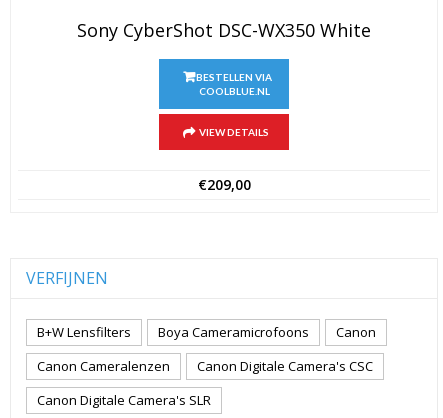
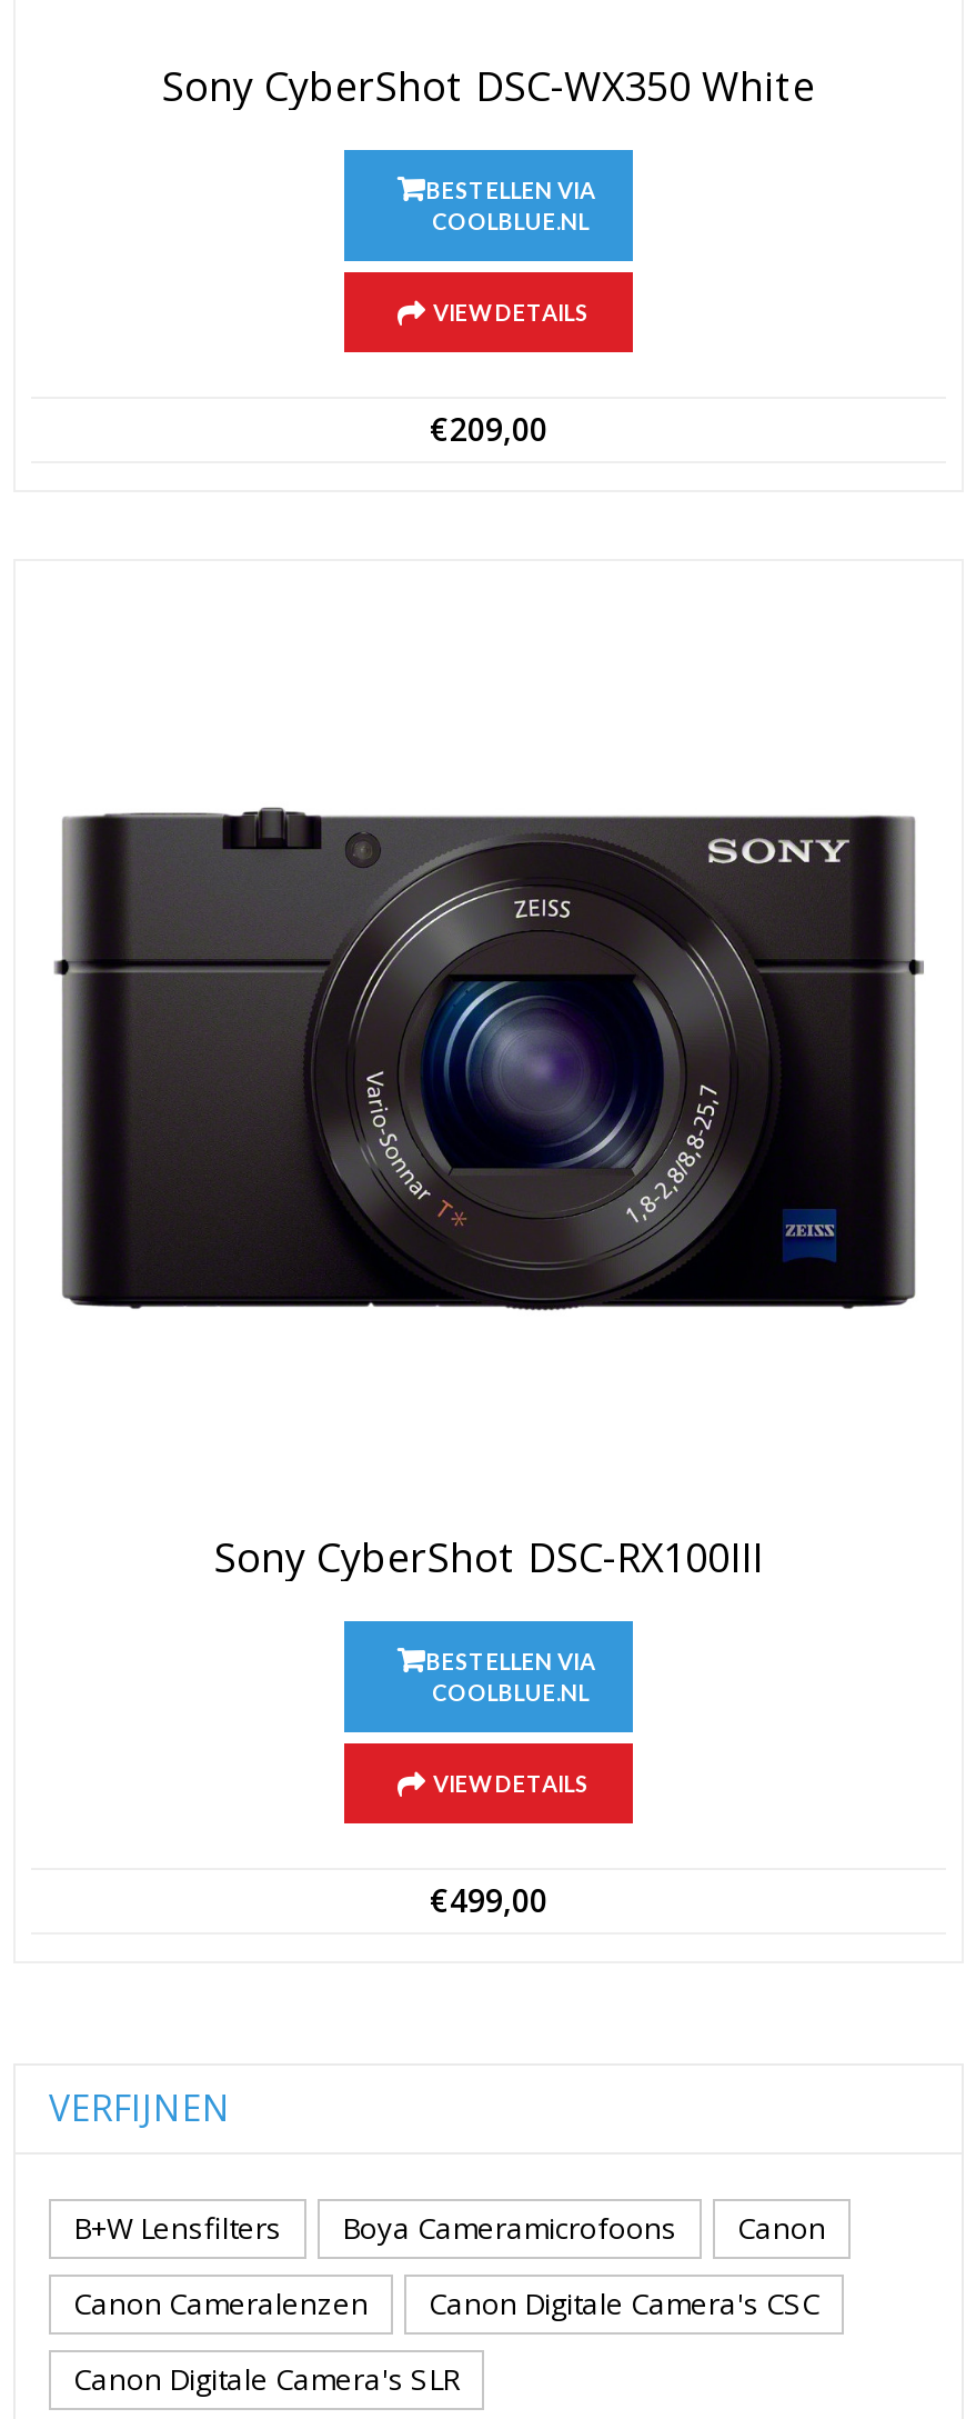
none -> [53,808,926,1312] [image]
none -> [214,1531,763,1923] Sony CyberShot DSC-RX100III | BESTELLEN VIA | COOLBLUE.NL | VIEW DETAILS | €499,00

